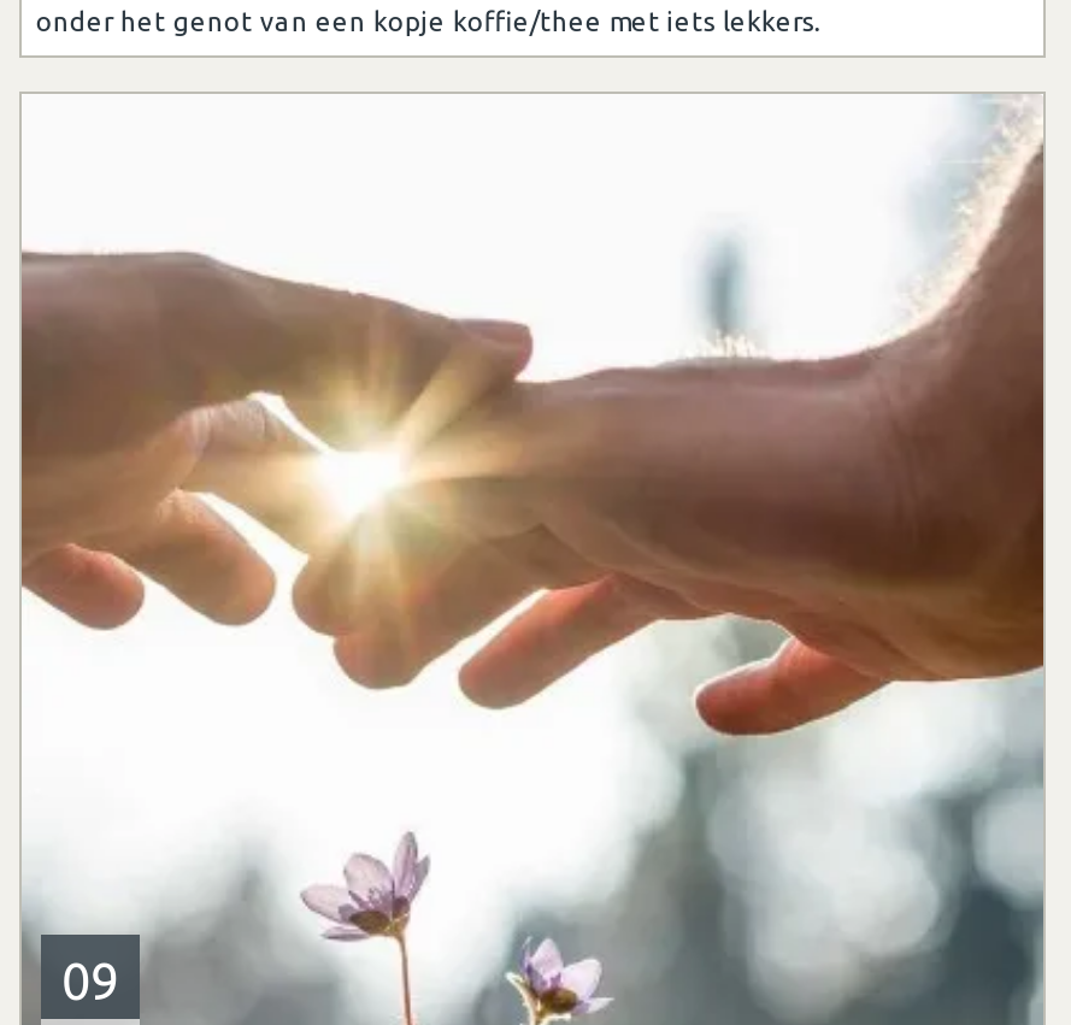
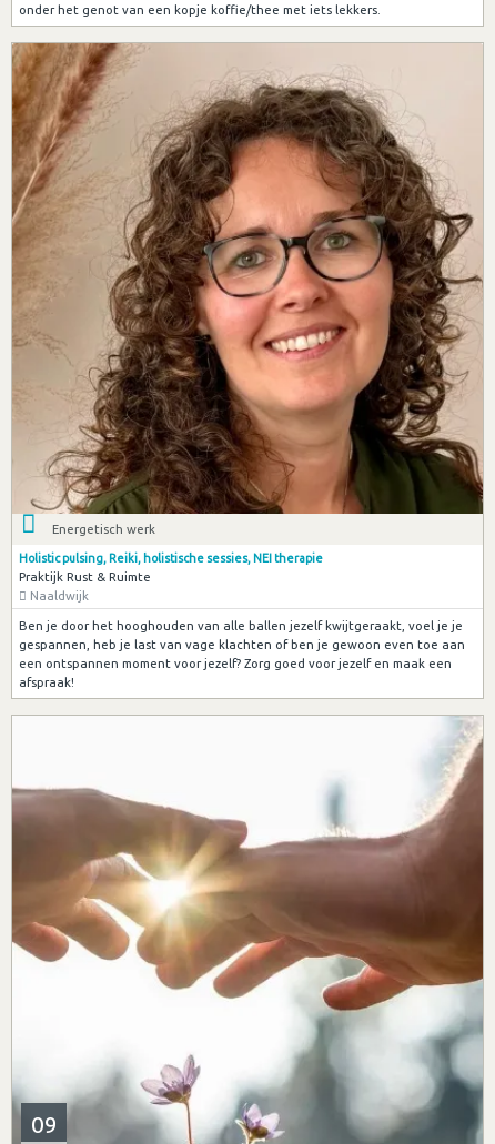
none -> [11,42,483,689] [image] | Energetisch werk | Holistic pulsing, Reiki, holistische sessies, NEI therapie | Praktijk Rust & Ruimte | Naaldwijk | Ben je door het hooghouden van alle ballen jezelf kwijtgeraakt, voel je je | gespannen, heb je last van vage klachten of ben je gewoon even toe aan | een ontspannen moment voor jezelf? Zorg goed voor jezelf en maak een | afspraak!

